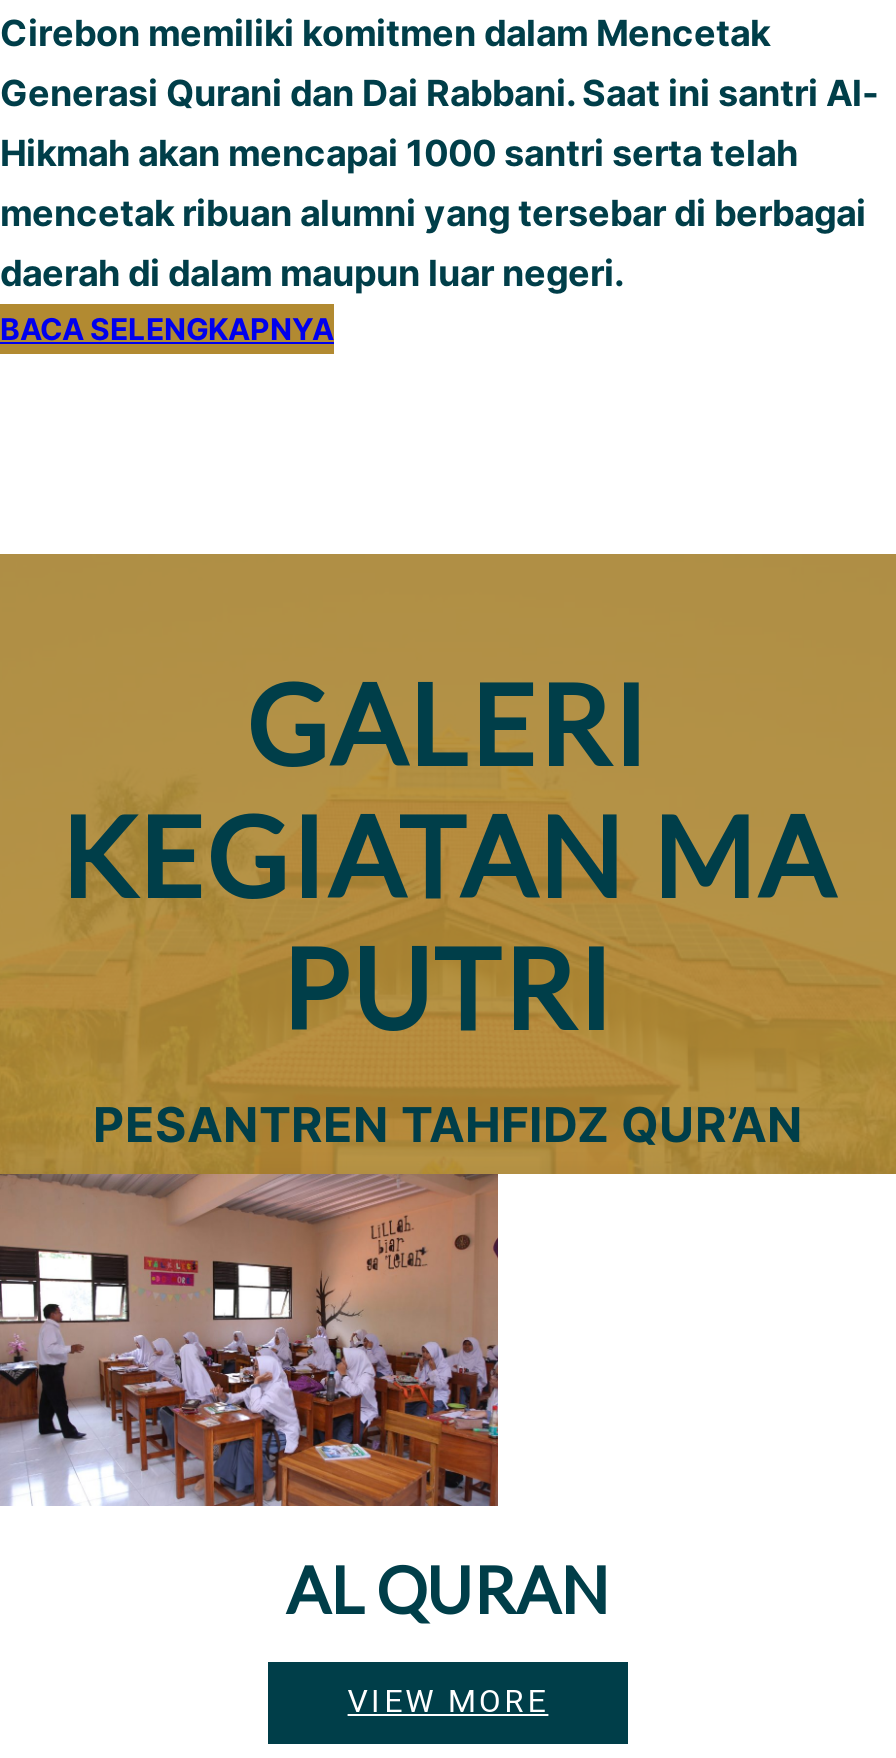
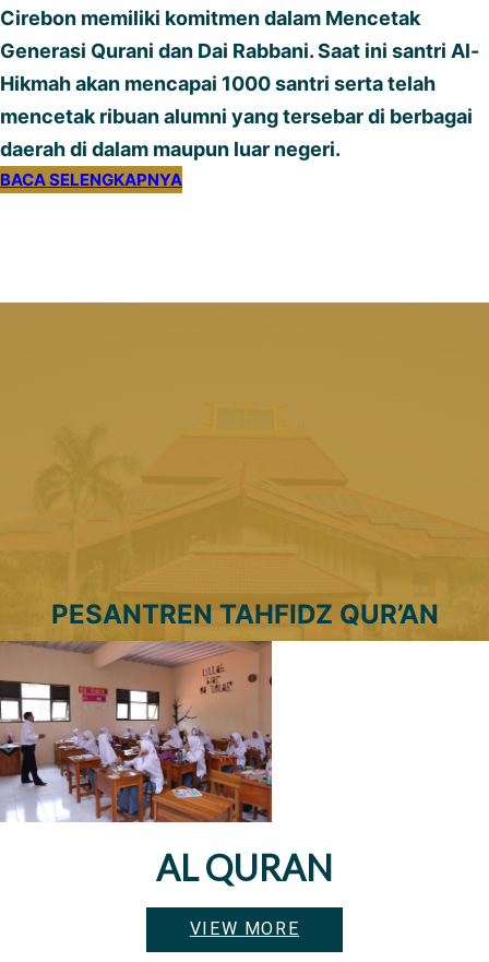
[60,658,836,1054] GALERI | KEGIATAN MA | PUTRI -> none

